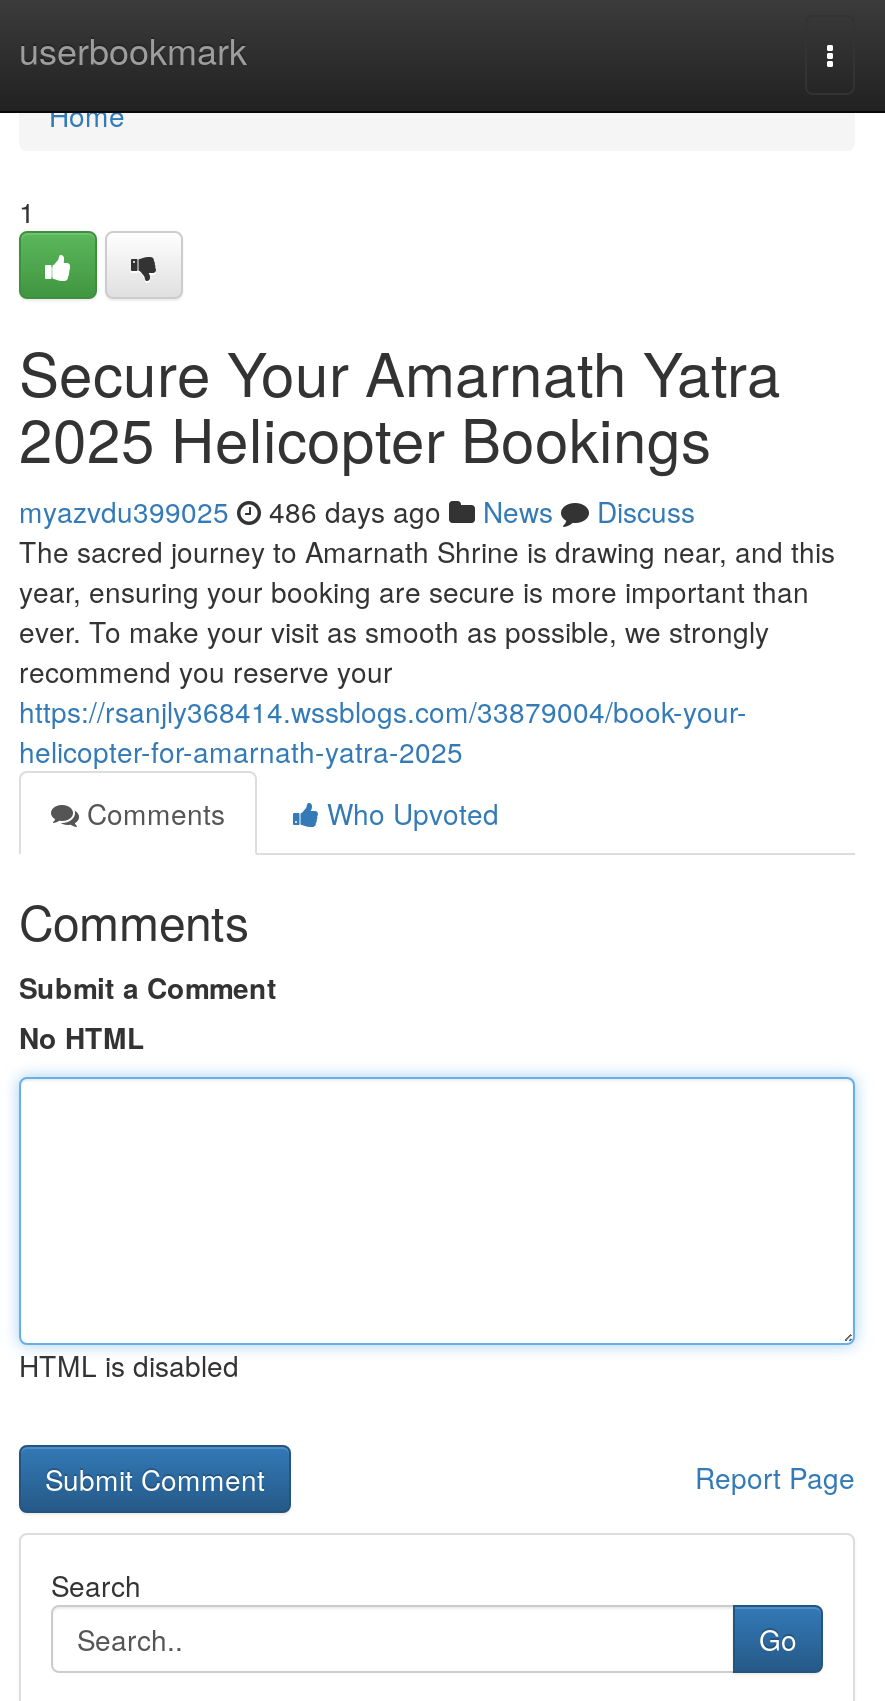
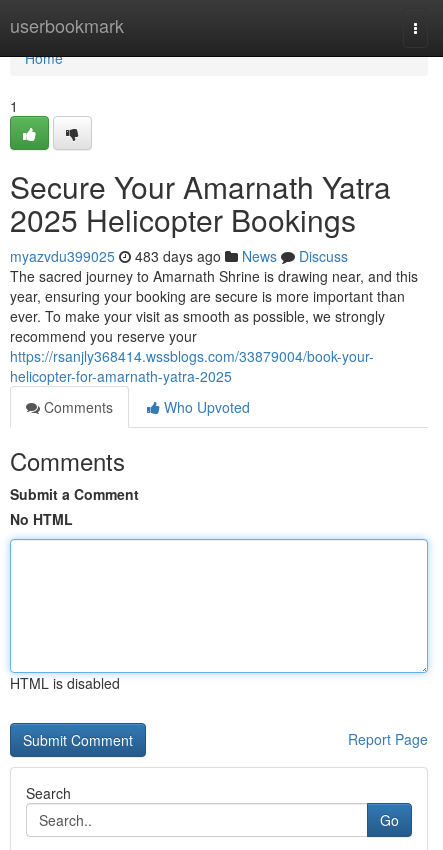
[19,491,695,531] myazvdu399025 486 days ago News Discuss -> [10,246,348,266] myazvdu399025 483 days ago News Discuss

